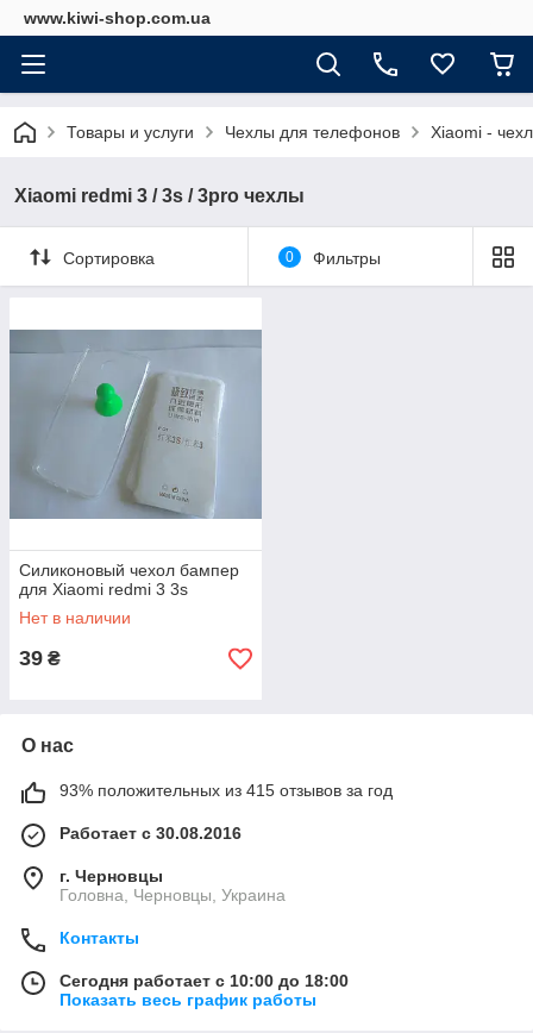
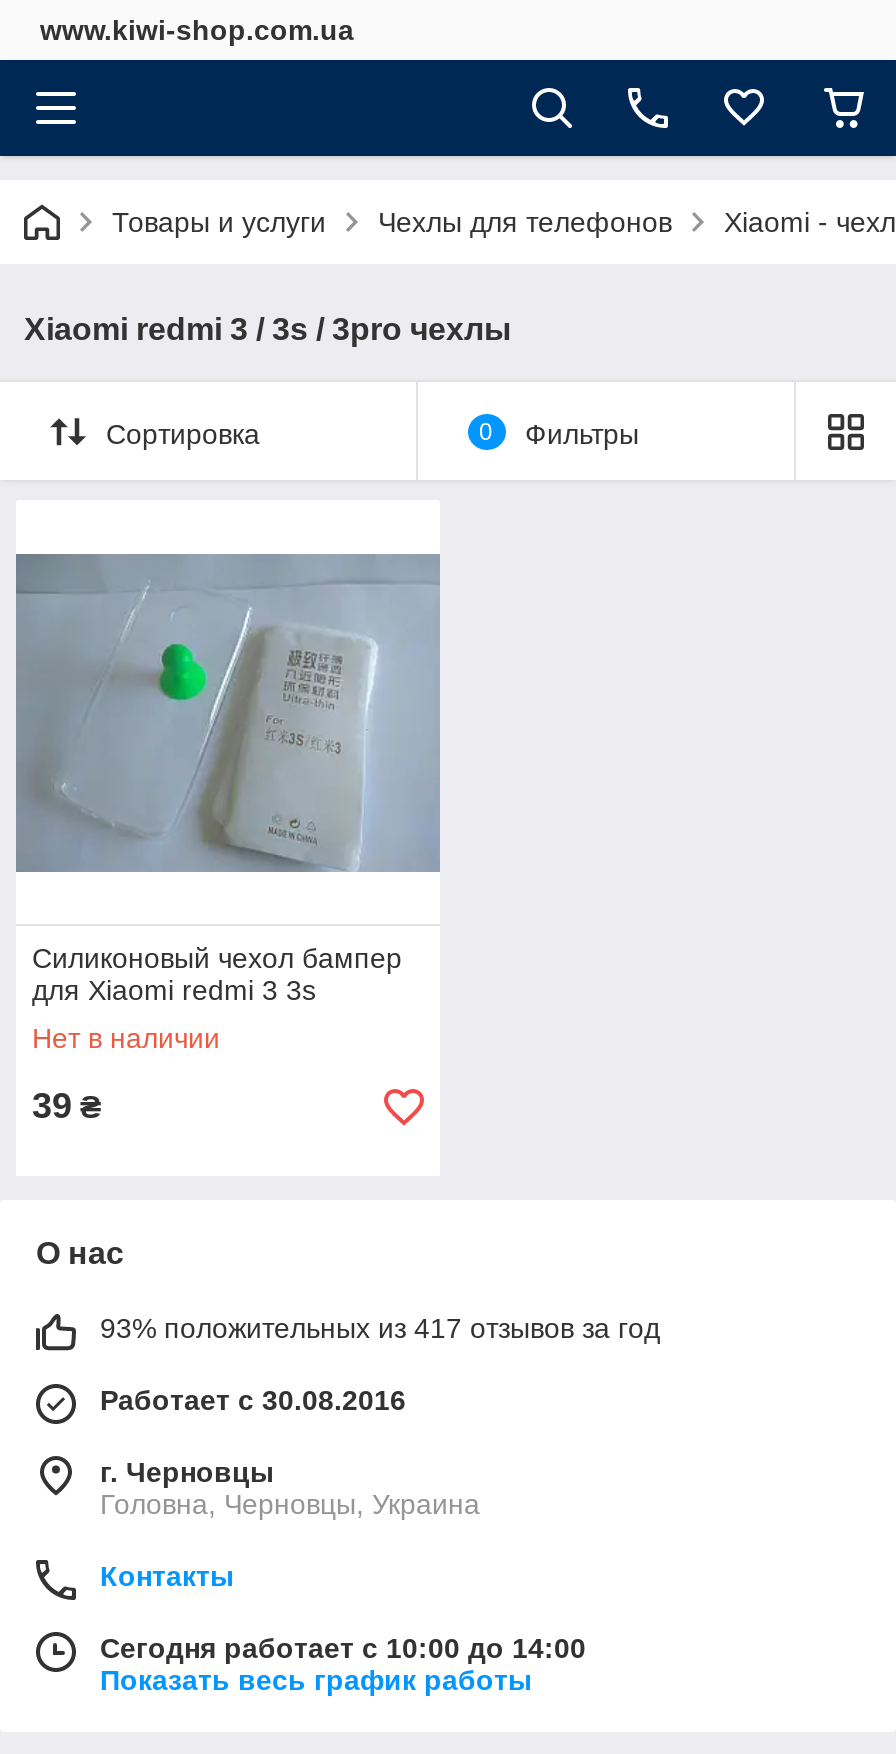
[59,781,393,800] 93% положительных из 415 отзывов за год -> [100,1312,660,1344] 93% положительных из 417 отзывов за год
[59,971,349,990] Сегодня работает с 10:00 до 18:00 -> [100,1632,586,1664] Сегодня работает с 10:00 до 14:00

